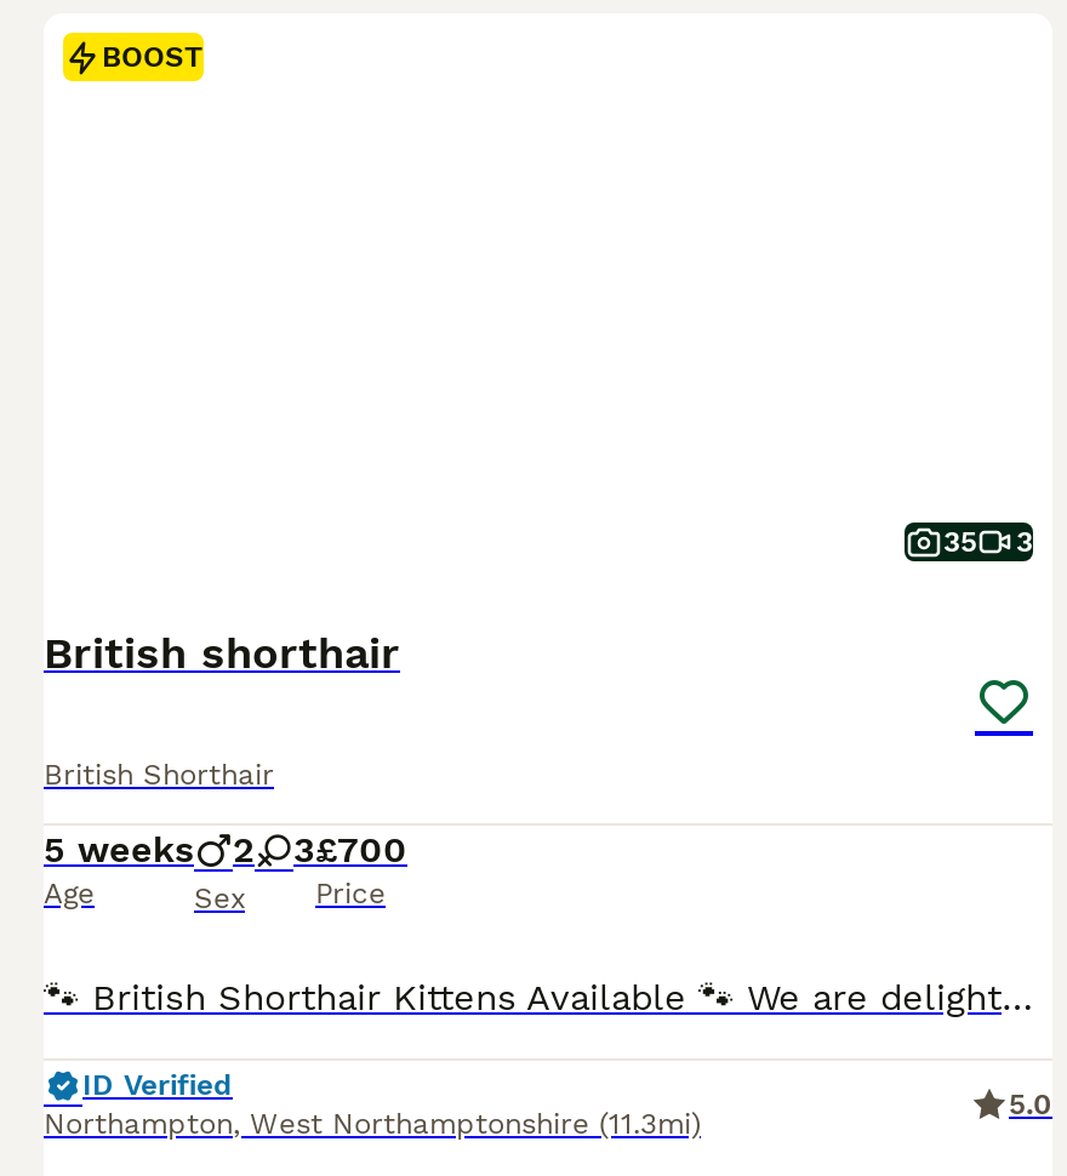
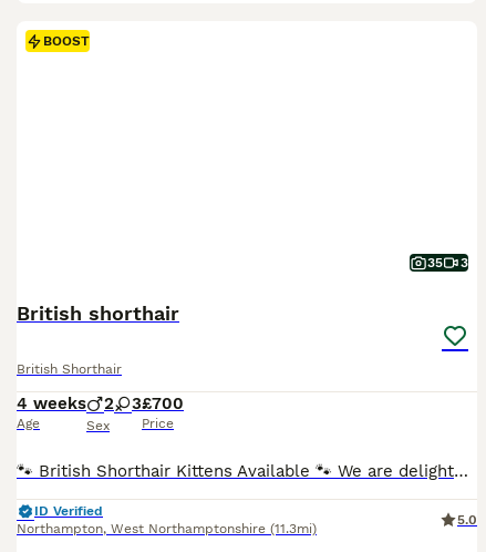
[44,828,407,872] 5 weeks 2 3 £700 -> [17,393,184,413] 4 weeks 2 3 £700

